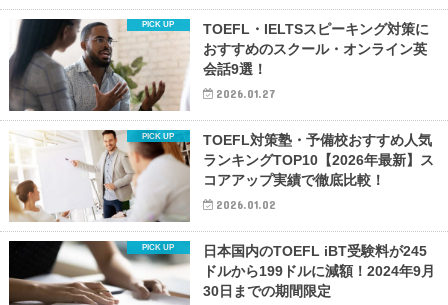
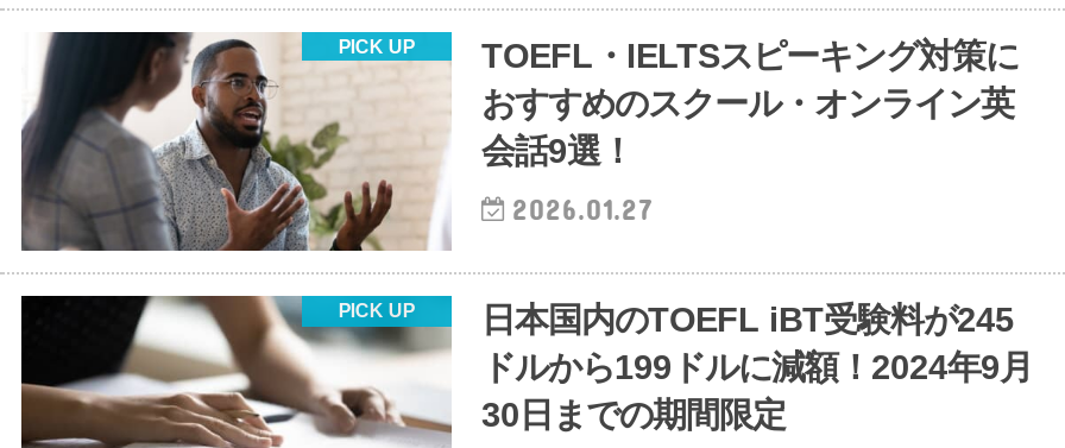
[8,129,433,222] [image] | TOEFL対策塾・予備校おすすめ人気 | ランキングTOP10【2026年最新】ス | コアアップ実績で徹底比較！ | 2026.01.02 -> none

